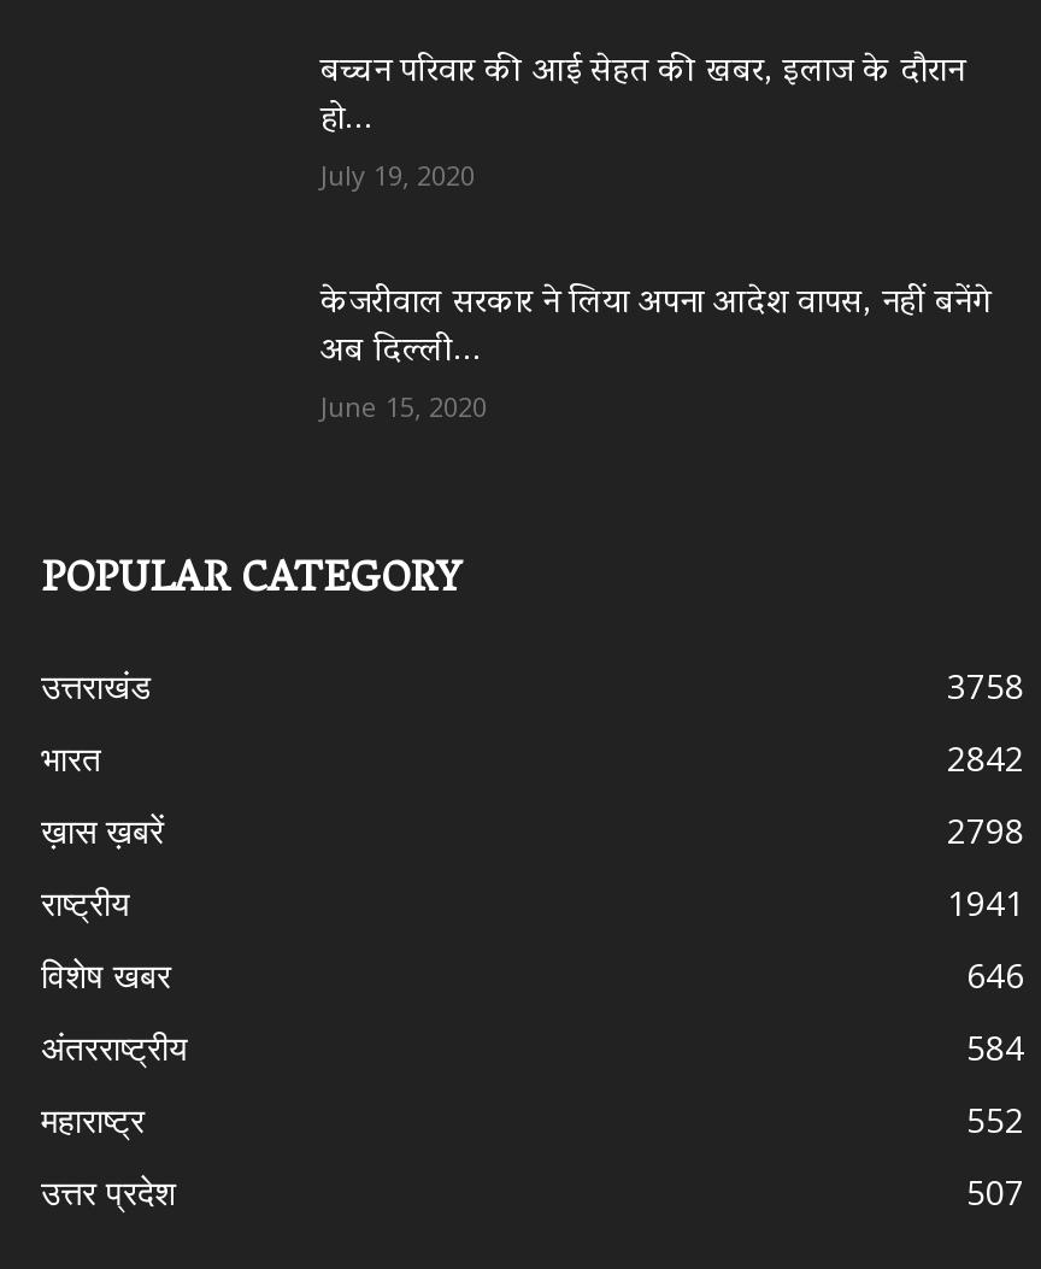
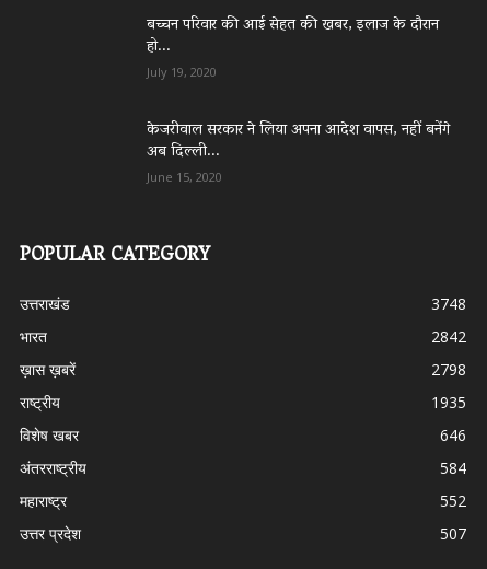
[947,663,1024,708] 3758 -> [431,294,466,314] 3748
[947,880,1024,925] 1941 -> [431,392,466,413] 1935

